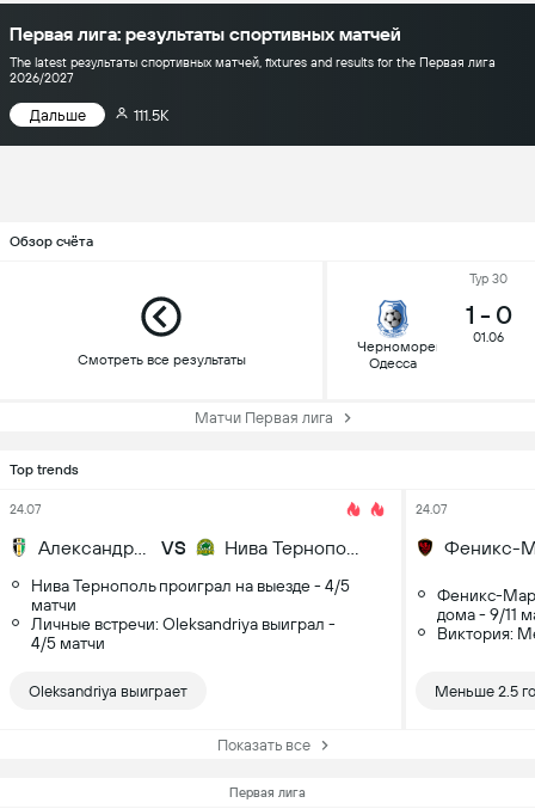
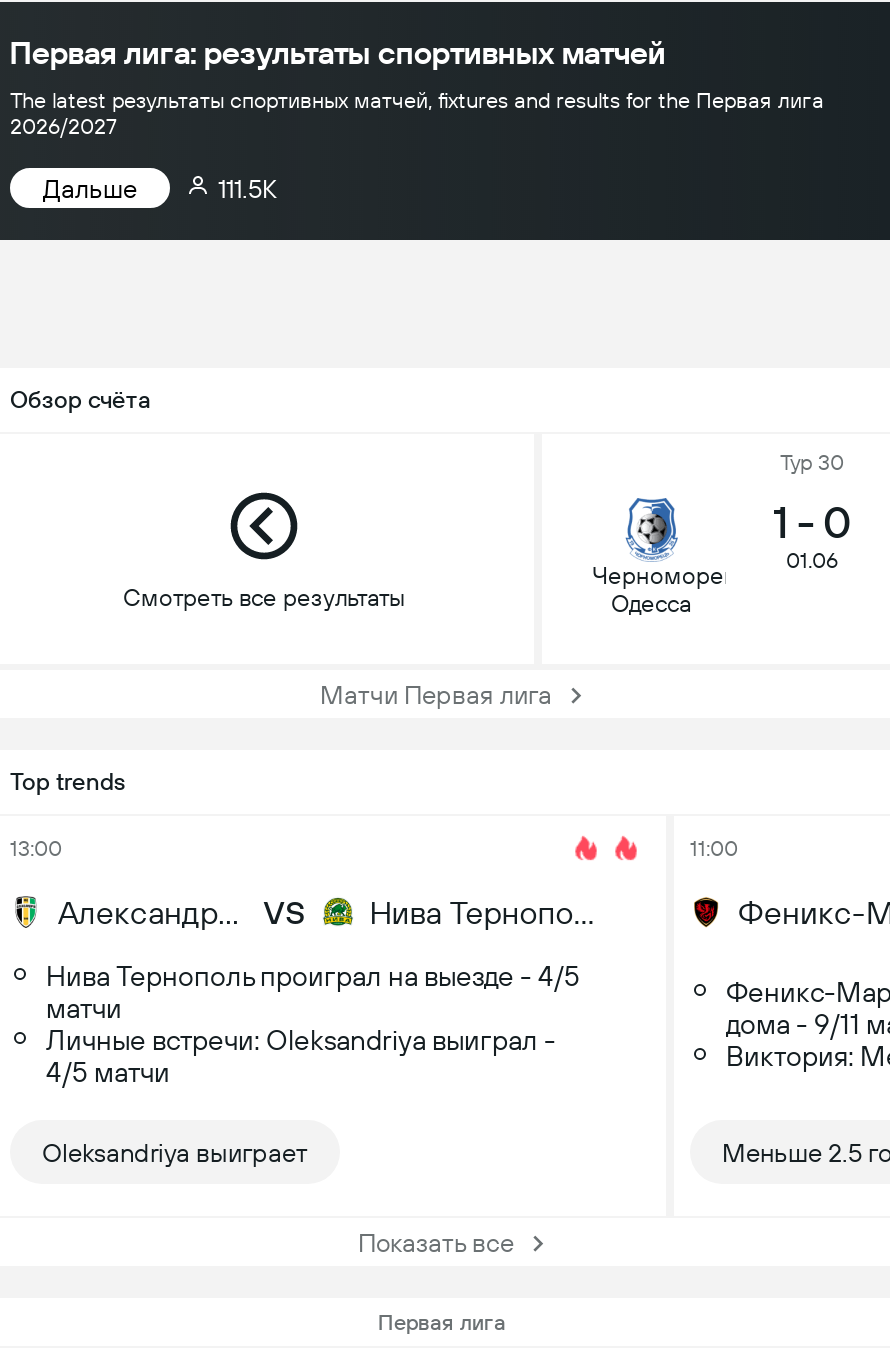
[10,501,41,517] 24.07 -> [10,835,62,861] 13:00
[416,501,447,517] 24.07 -> [690,835,738,861] 11:00

